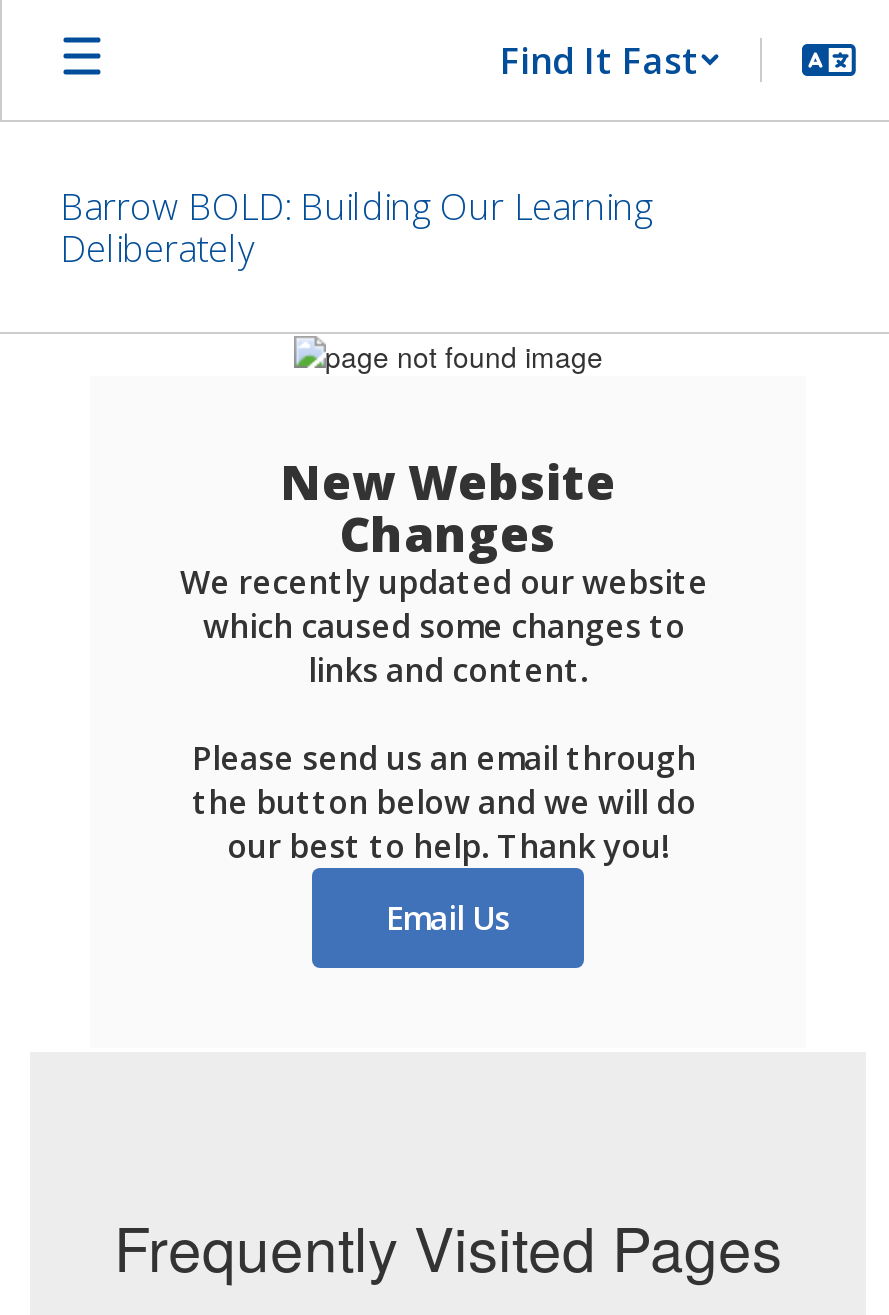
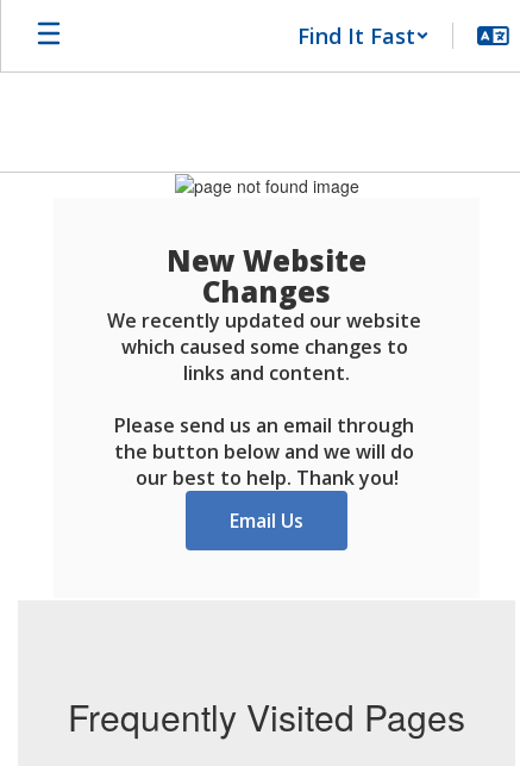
[60,182,652,272] Barrow BOLD: Building Our Learning | Deliberately -> none

